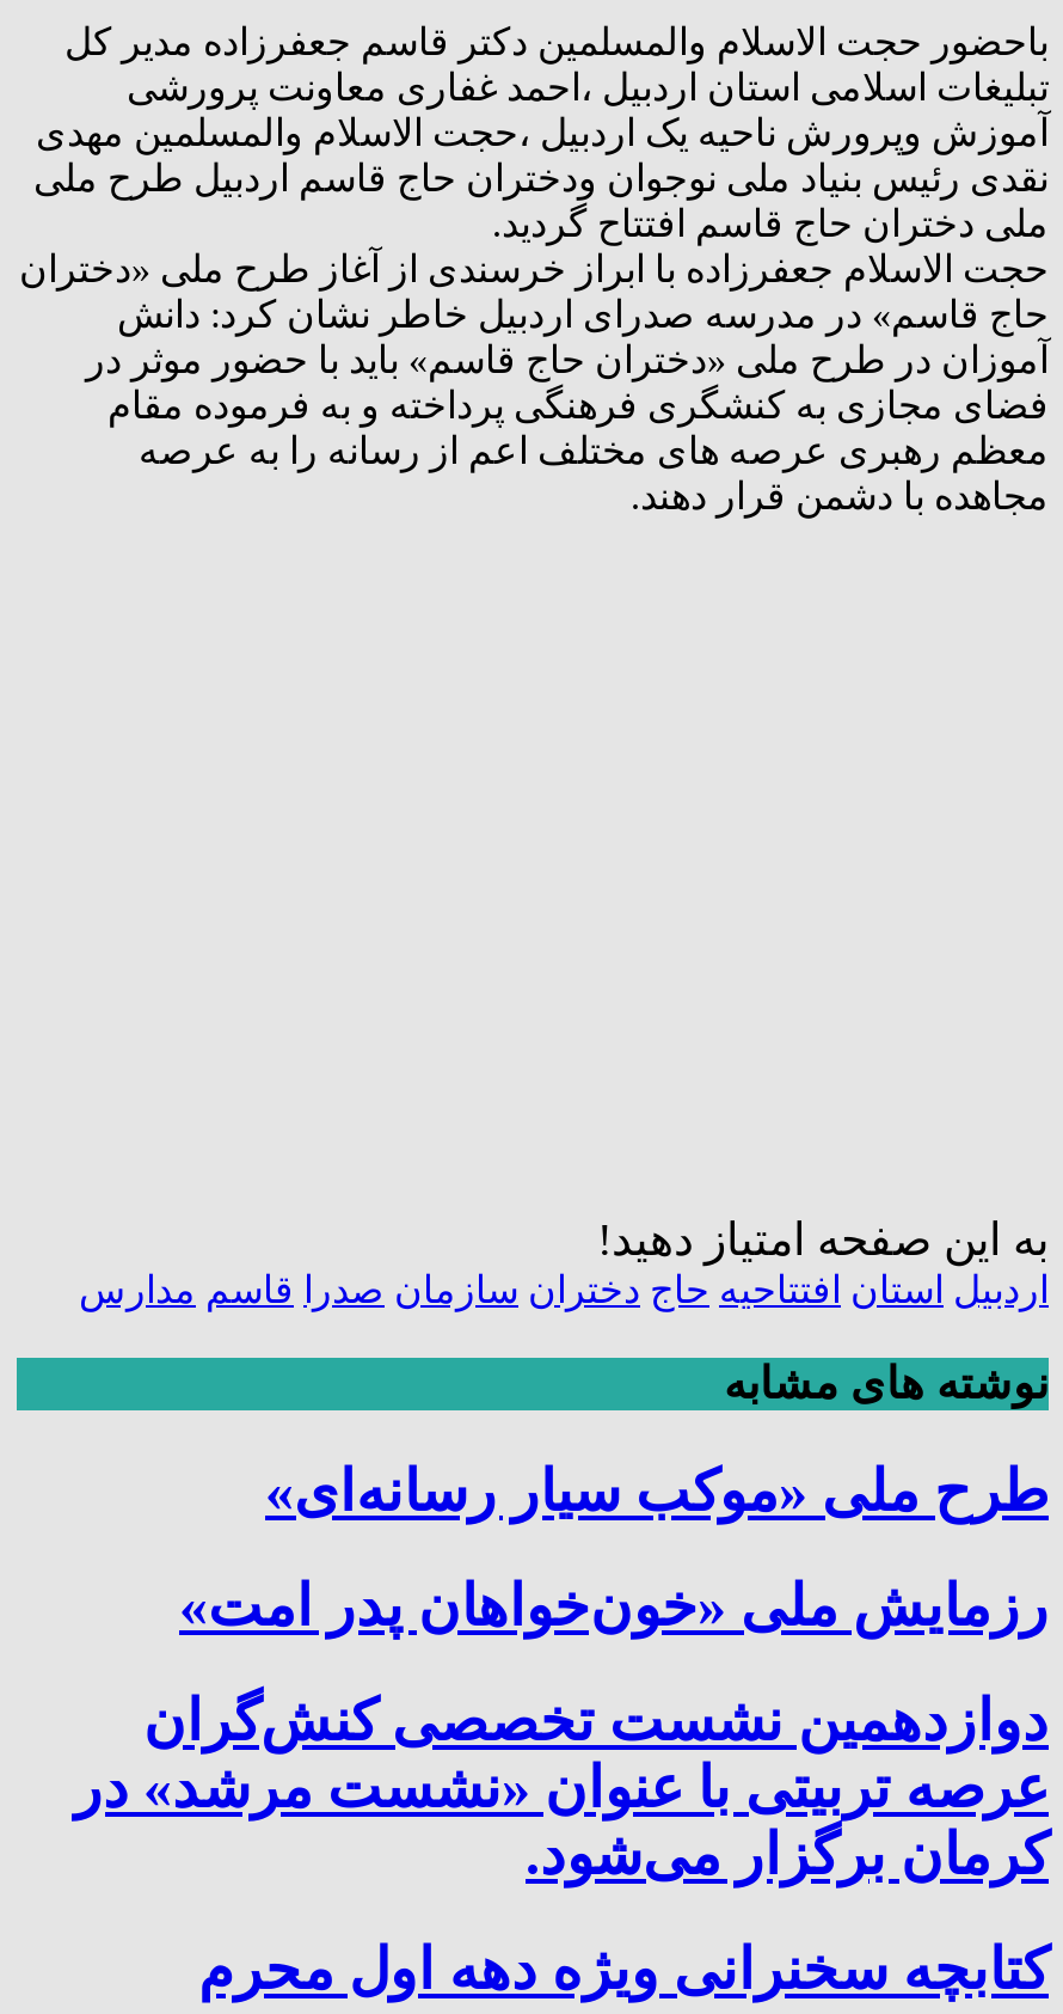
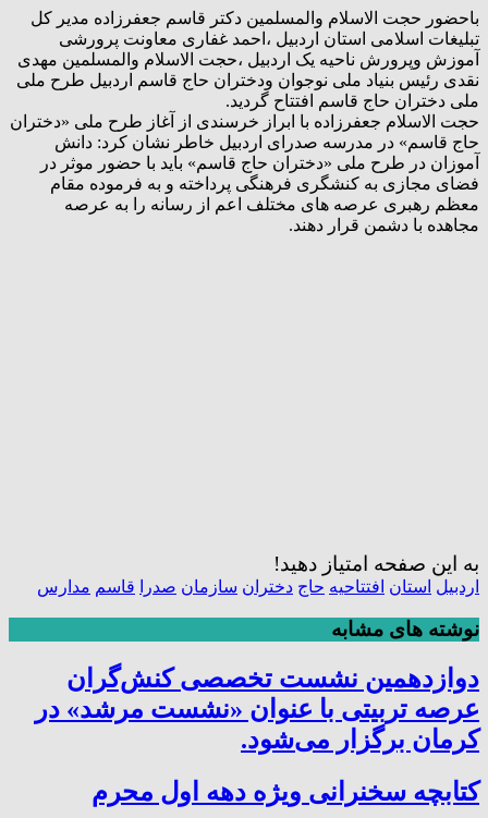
[179,1460,1049,1637] طرح ملی «موکب سیار رسانه‌ای» | رزمایش ملی «خون‌خواهان پدر امت» -> none

